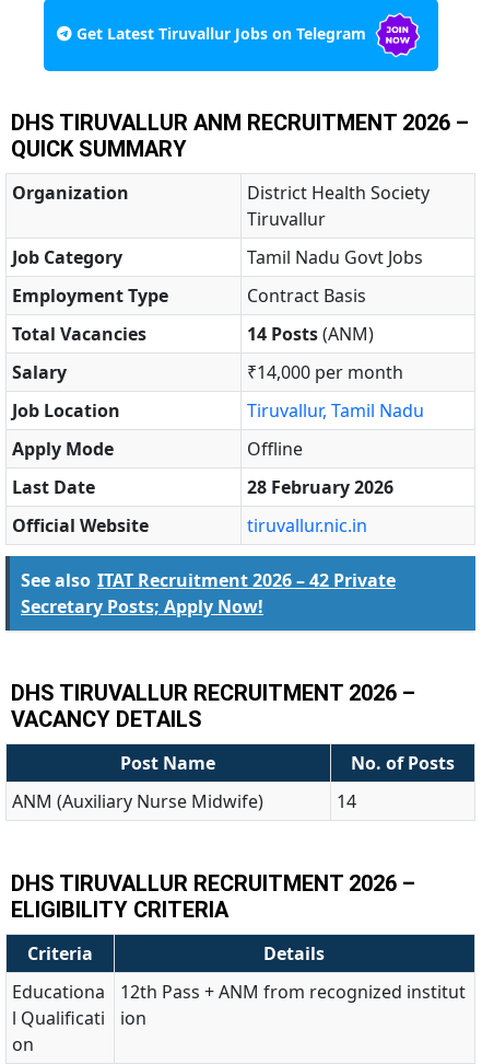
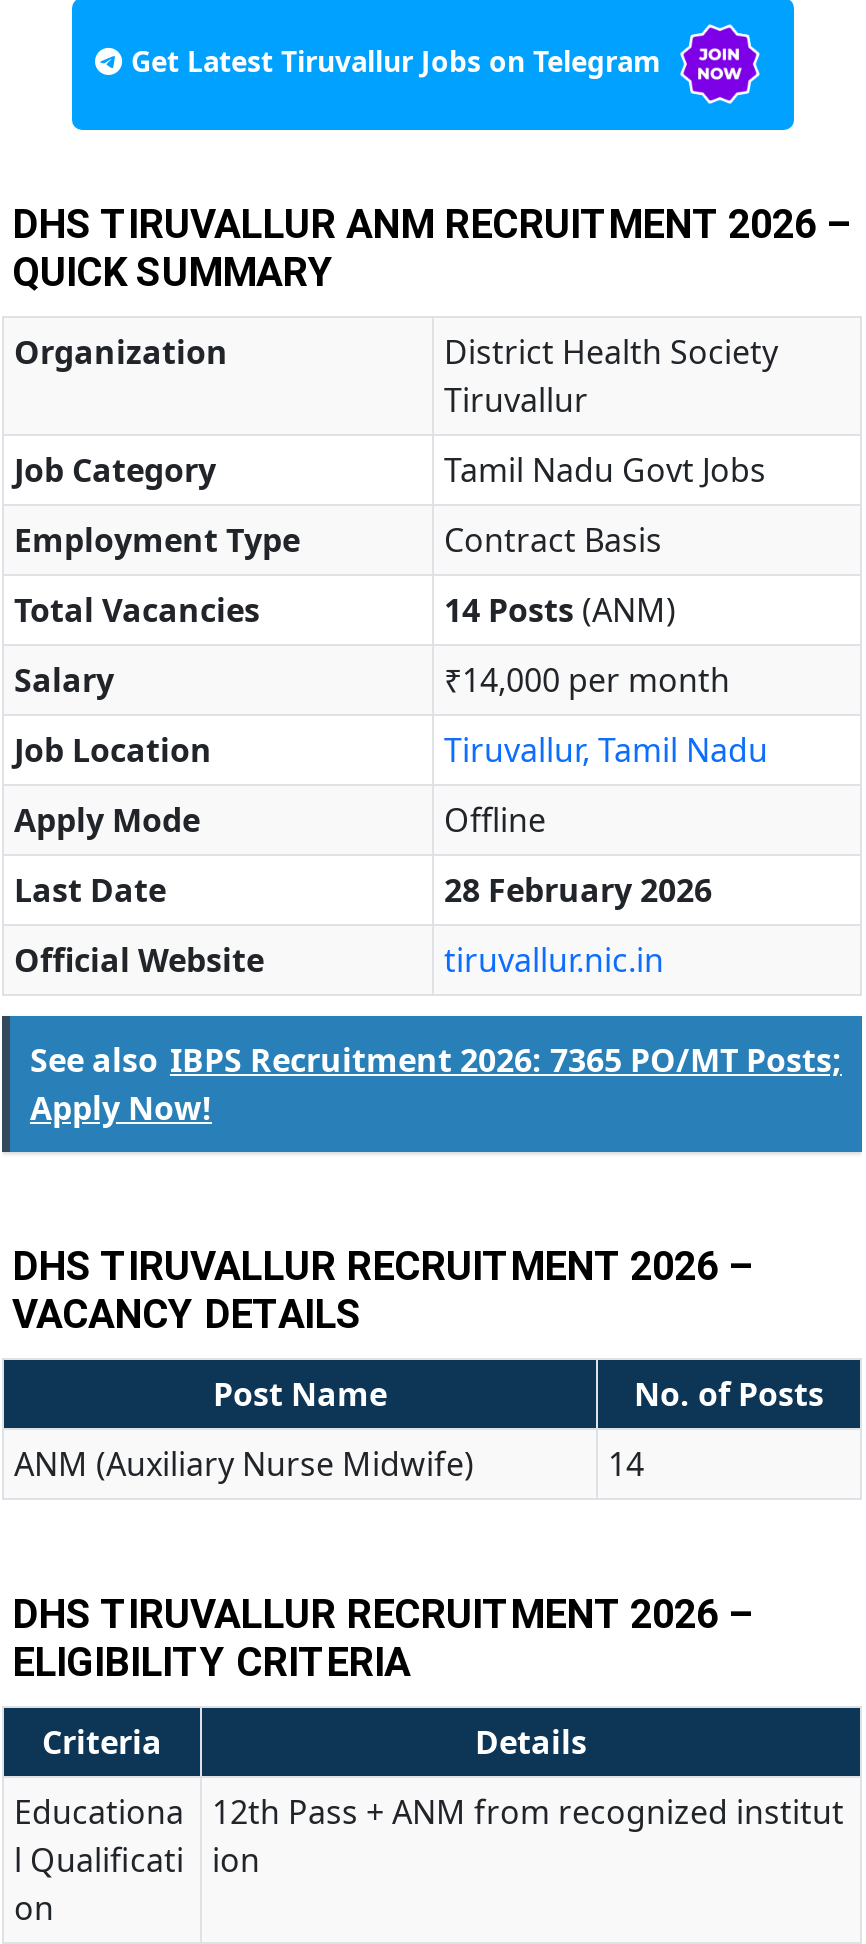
[21,569,396,619] See also ITAT Recruitment 2026 – 42 Private | Secretary Posts; Apply Now! -> [30,1039,842,1131] See also IBPS Recruitment 2026: 7365 PO/MT Posts; | Apply Now!

